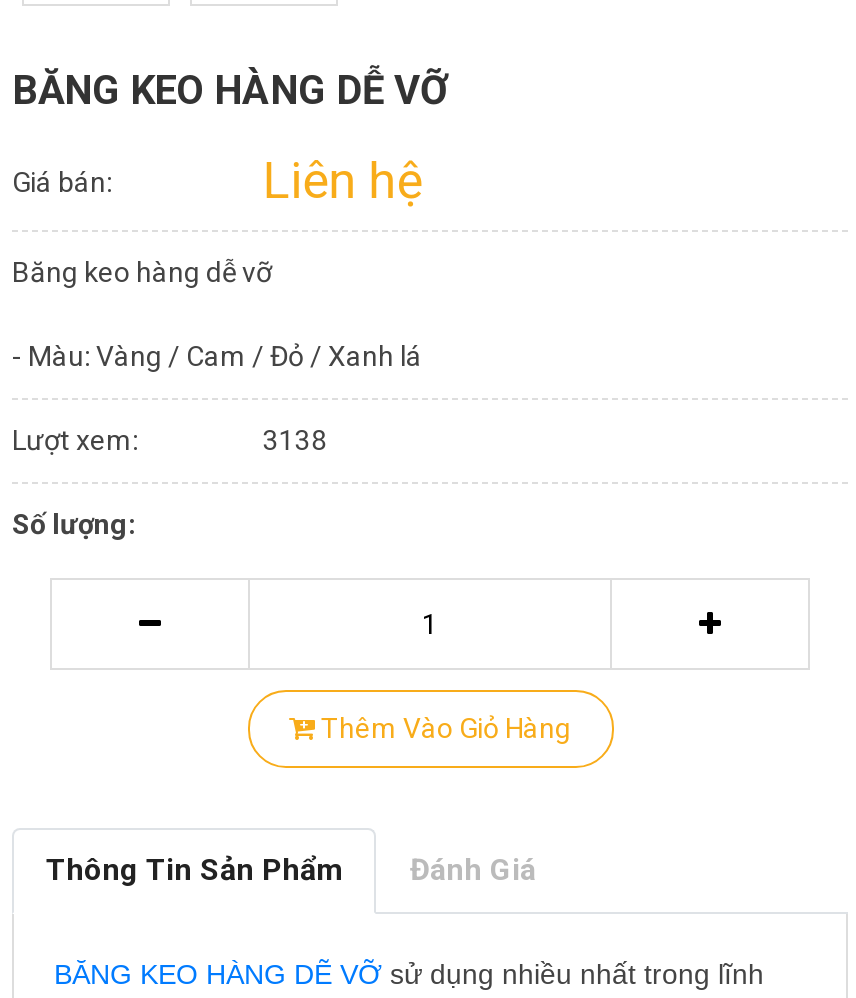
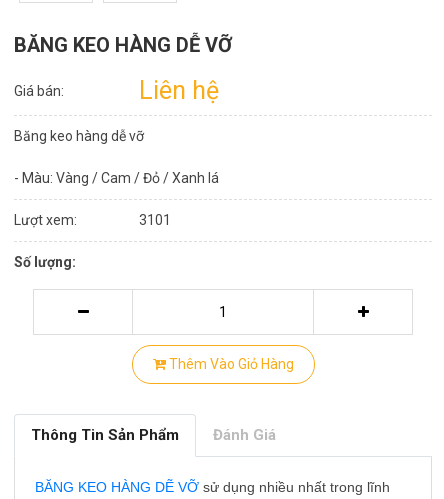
[263,425,327,457] 3138 -> [139,212,171,228] 3101

